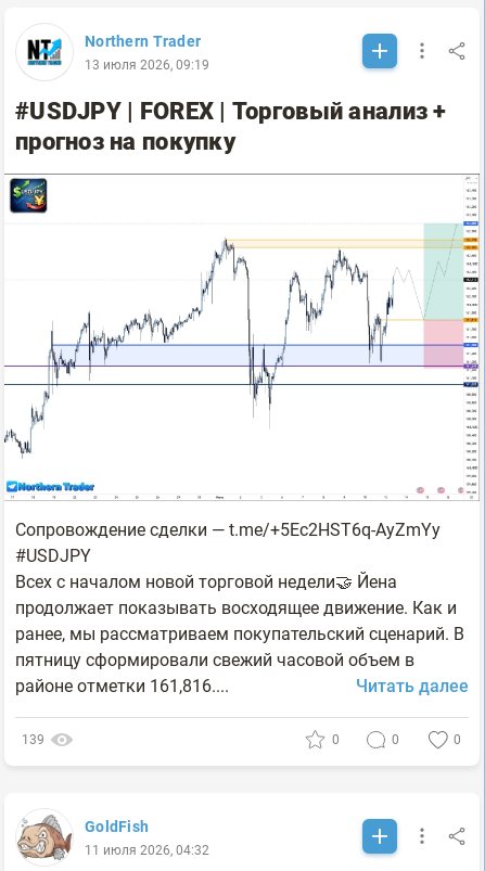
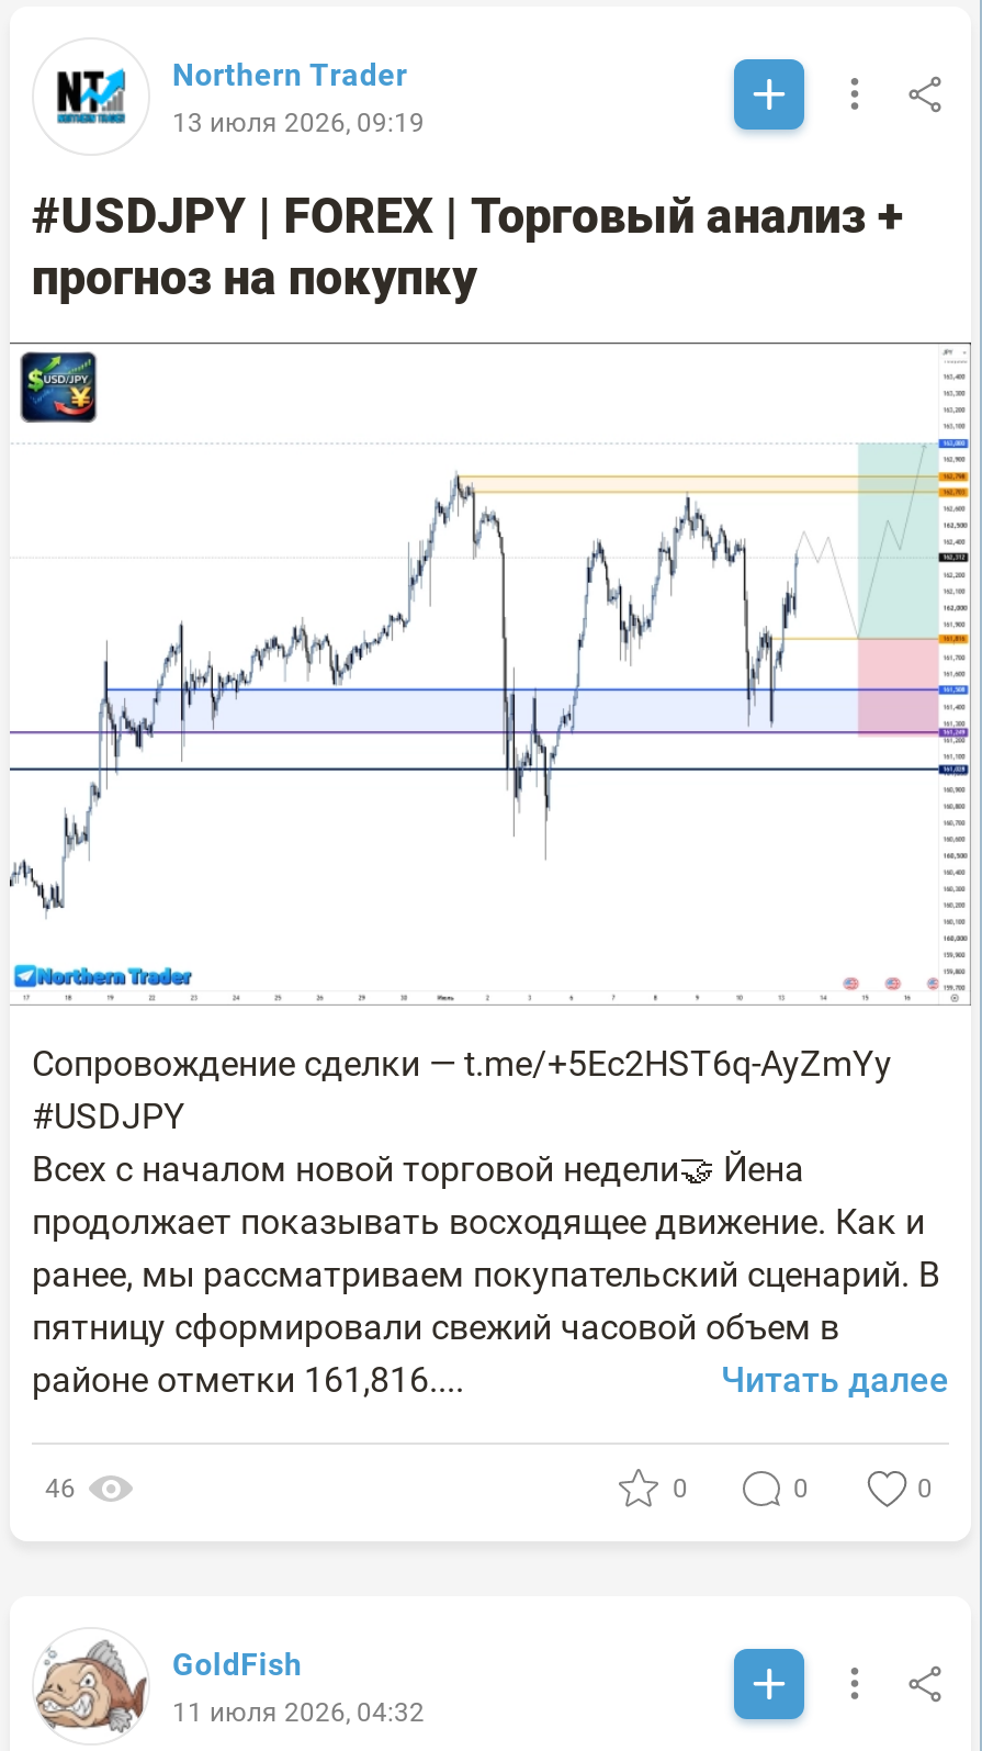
[22,732,44,747] 139 -> [45,1473,76,1504] 46

